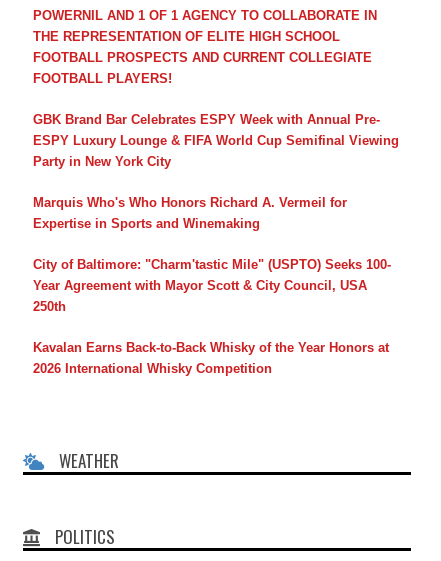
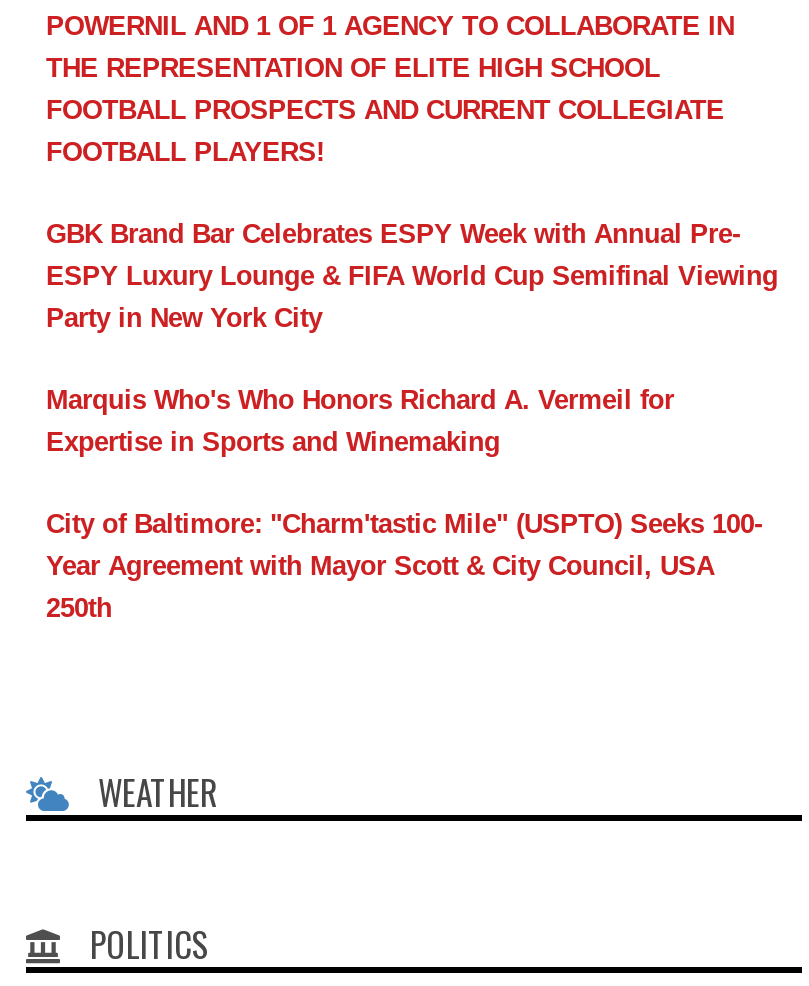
[33,340,389,376] Kavalan Earns Back-to-Back Whisky of the Year Honors at | 2026 International Whisky Competition -> none

